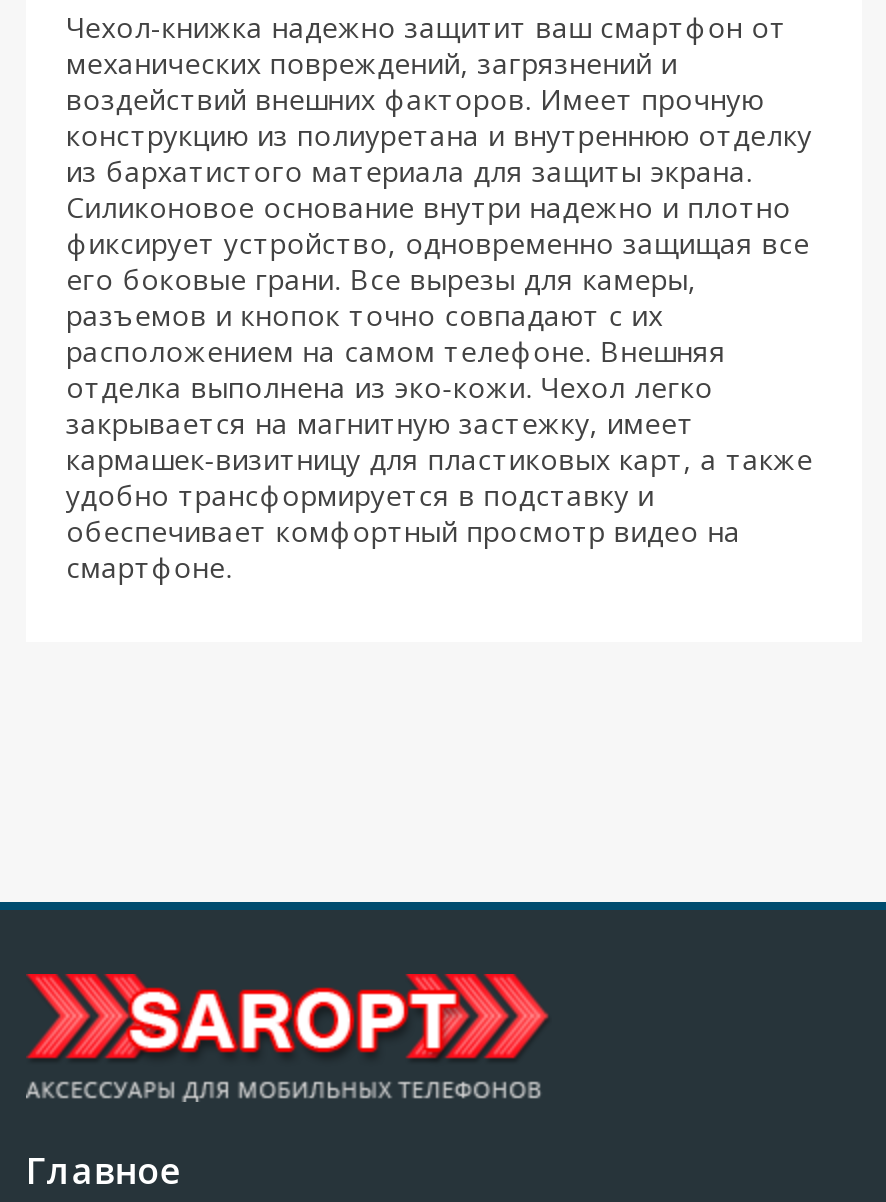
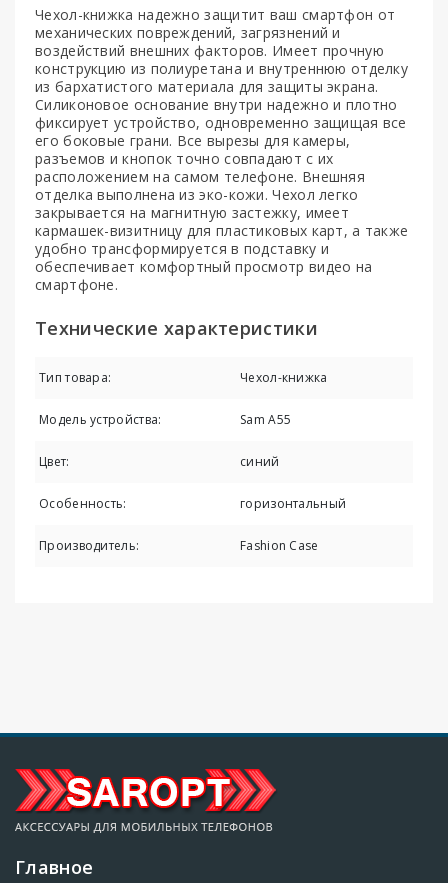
none -> [35,316,346,554] Технические характеристики | Тип товара: | Чехол-книжка | Модель устройства: | Sam A55 | Цвет: | синий | Особенность: | горизонтальный | Производитель: | Fashion Case

